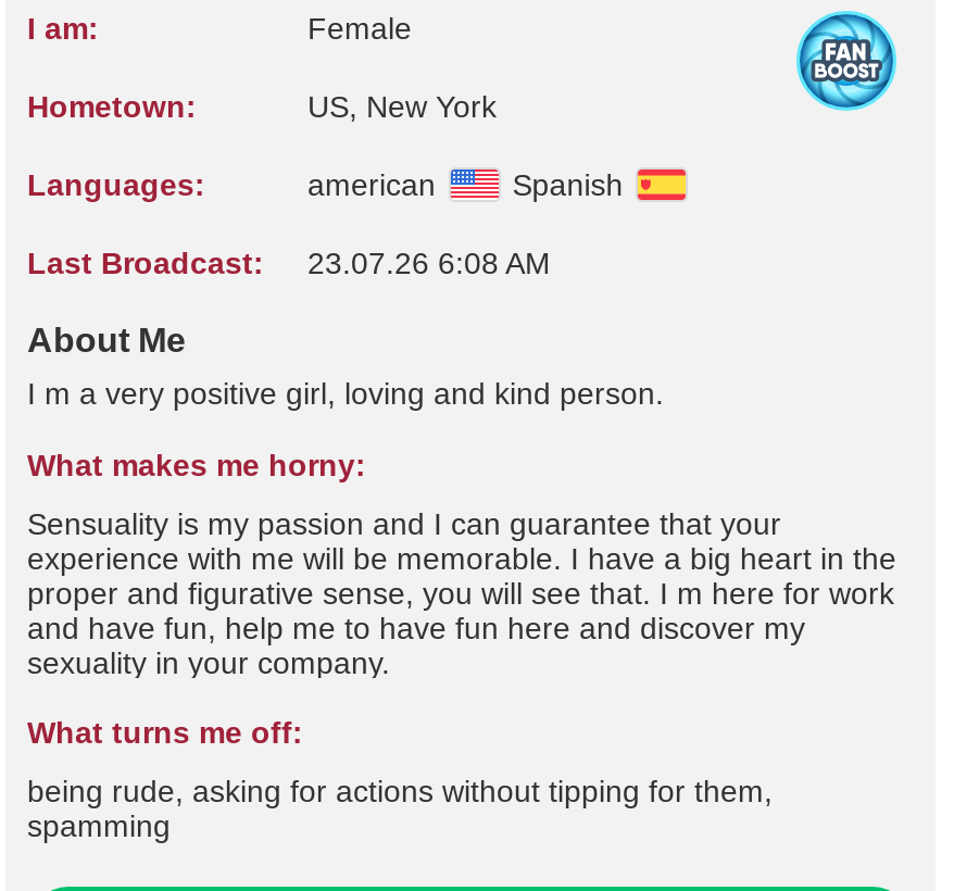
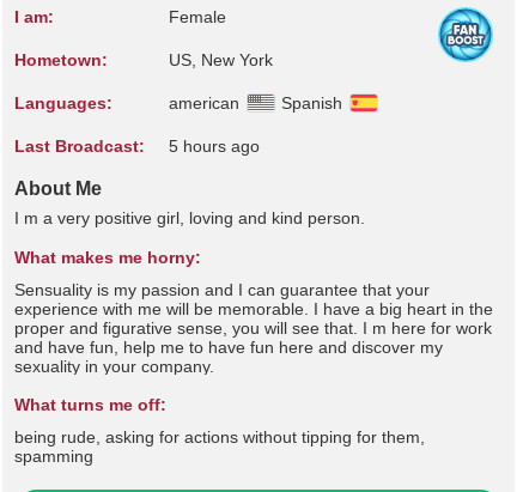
[27,246,551,280] Last Broadcast: 23.07.26 6:08 AM -> [14,136,260,156] Last Broadcast: 5 hours ago

